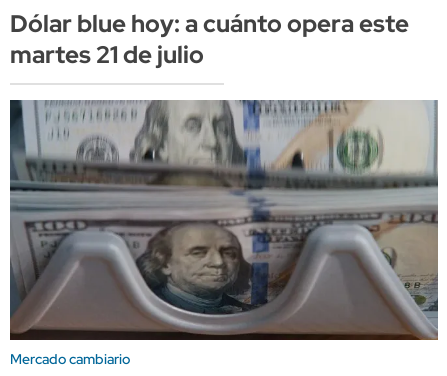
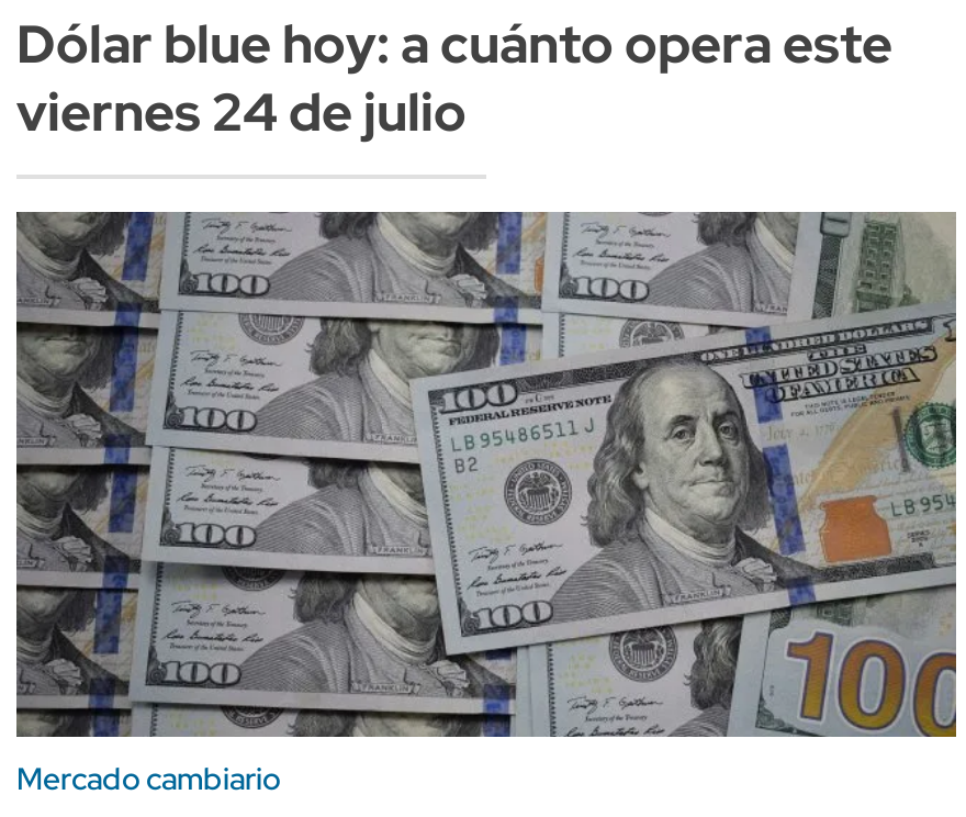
[10,39,204,70] martes 21 de julio -> [16,78,467,146] viernes 24 de julio
[9,99,438,341] [image] -> [14,211,956,738] [image]

